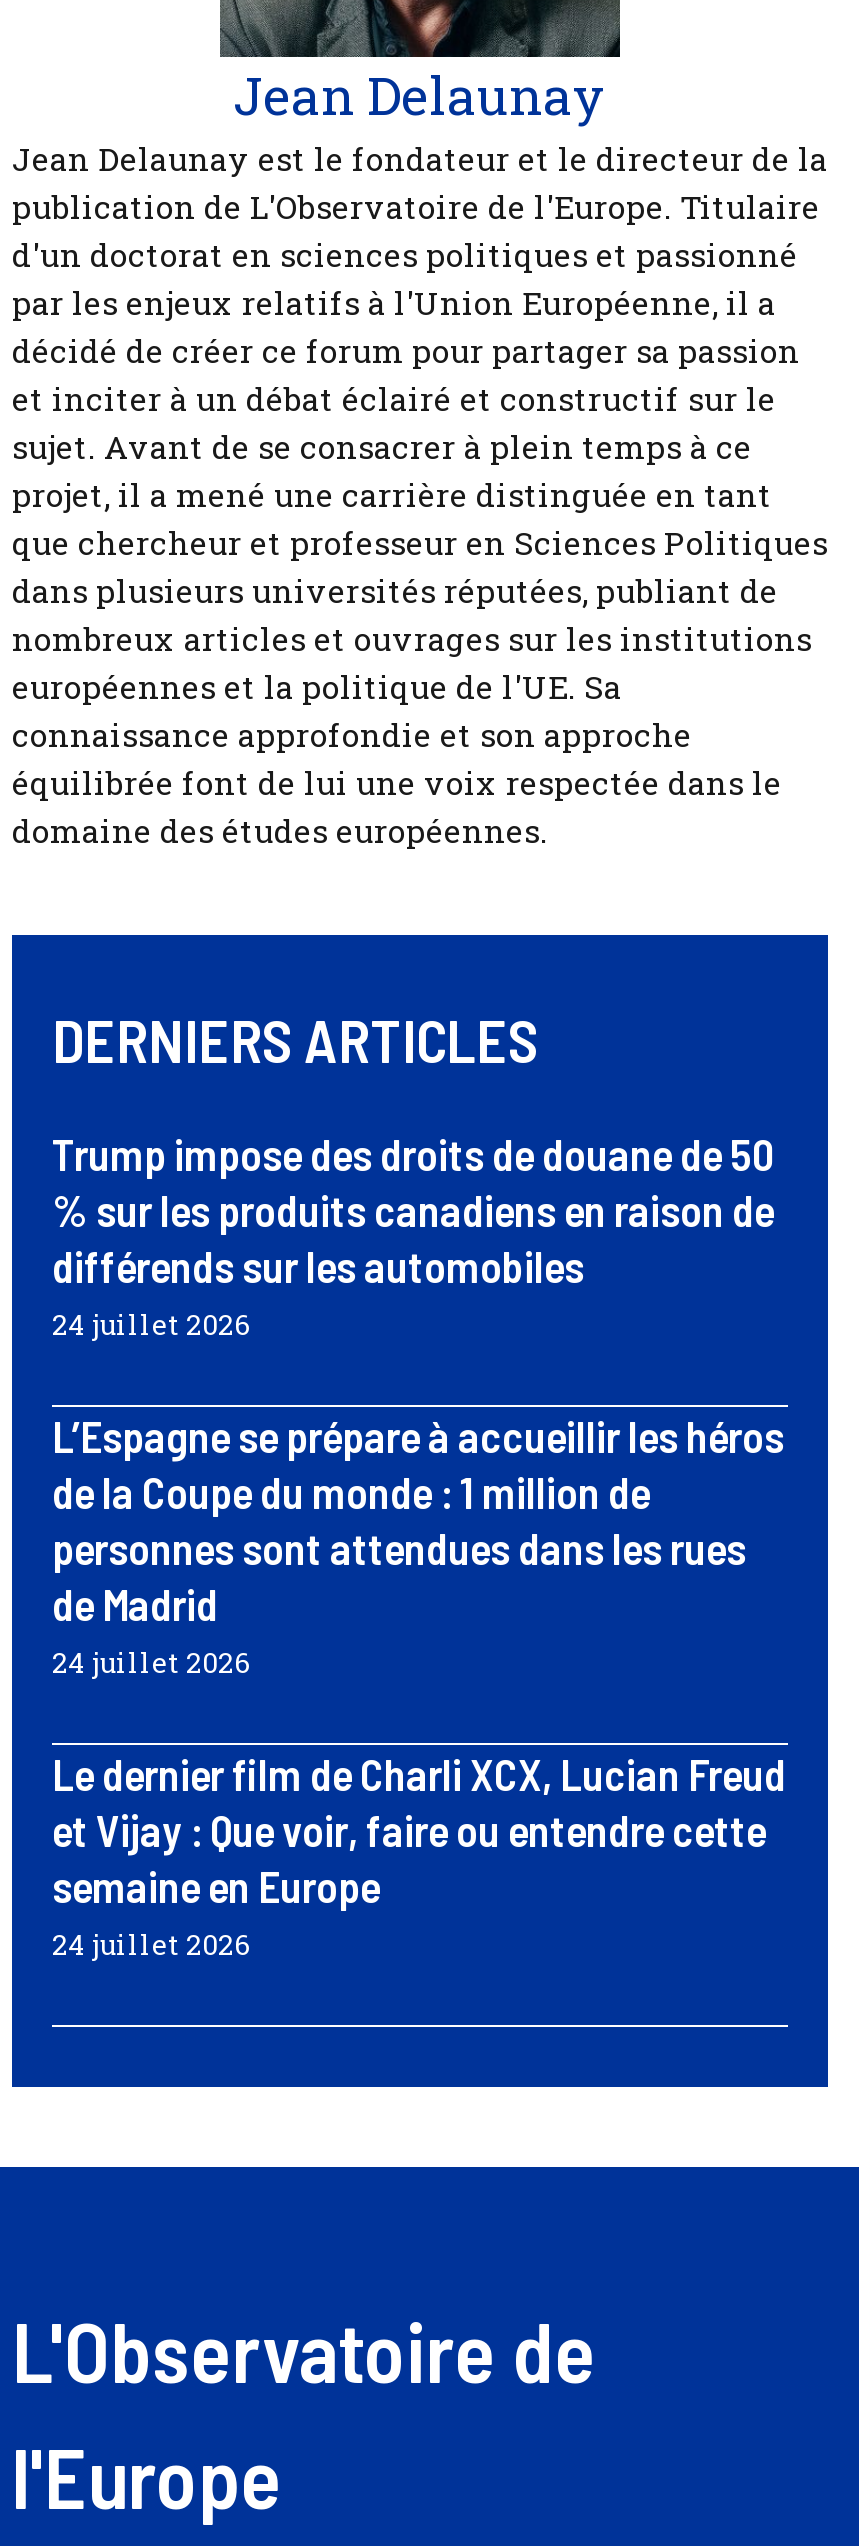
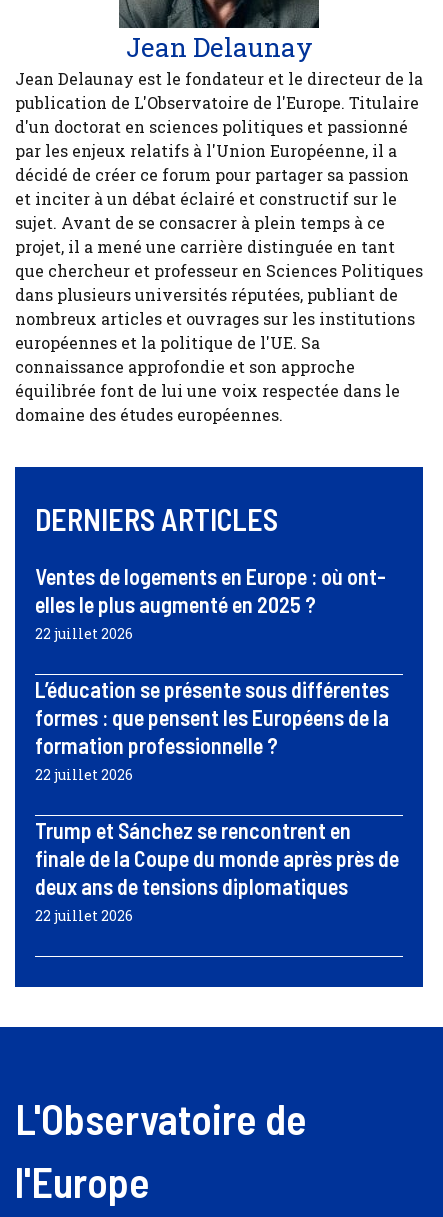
[52,1127,774,1343] Trump impose des droits de douane de 50 | % sur les produits canadiens en raison de | différends sur les automobiles | 24 juillet 2026 -> [35,563,386,643] Ventes de logements en Europe : où ont- | elles le plus augmenté en 2025 ? | 22 juillet 2026
[52,1409,784,1681] L’Espagne se prépare à accueillir les héros | de la Coupe du monde : 1 million de | personnes sont attendues dans les rues | de Madrid | 24 juillet 2026 -> [35,676,389,784] L’éducation se présente sous différentes | formes : que pensent les Européens de la | formation professionnelle ? | 22 juillet 2026
[52,1747,786,1963] Le dernier film de Charli XCX, Lucian Freud | et Vijay : Que voir, faire ou entendre cette | semaine en Europe | 24 juillet 2026 -> [35,817,399,925] Trump et Sánchez se rencontrent en | finale de la Coupe du monde après près de | deux ans de tensions diplomatiques | 22 juillet 2026

